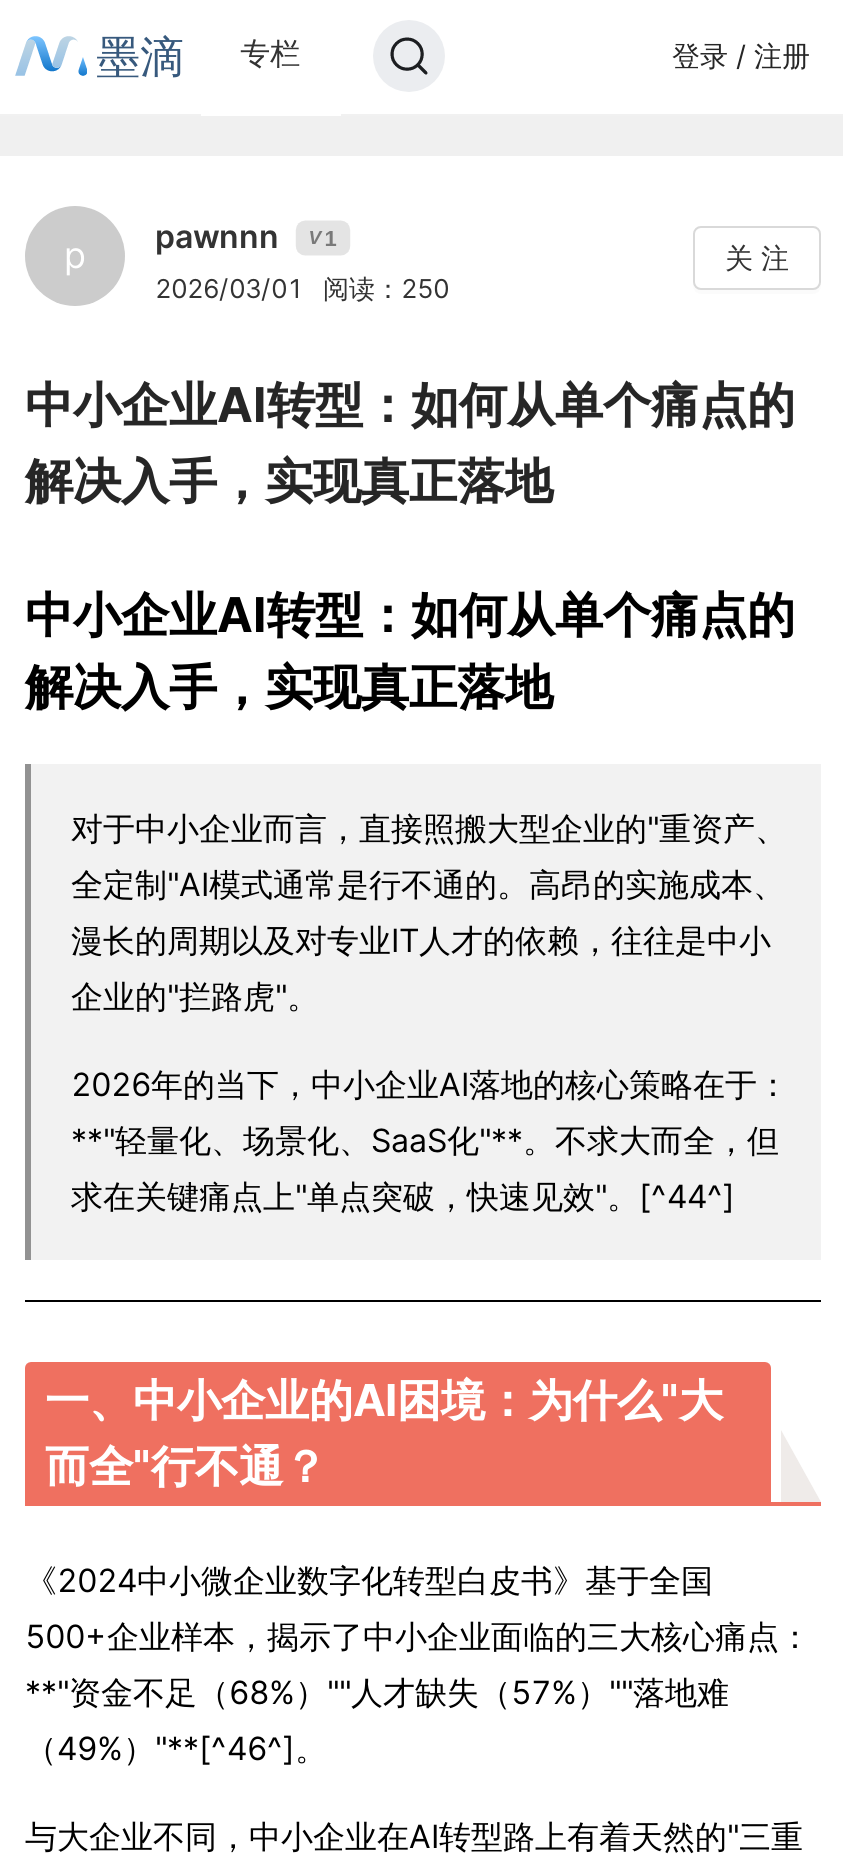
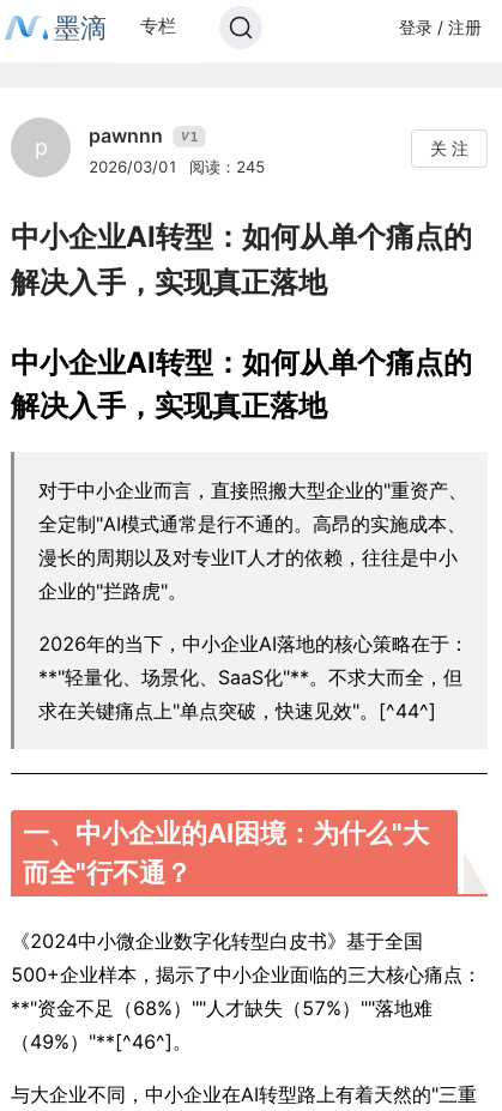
[155,272,449,304] 2026/03/01 阅读：250 -> [89,157,265,176] 2026/03/01 阅读：245

